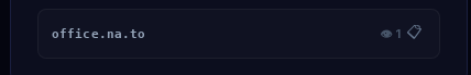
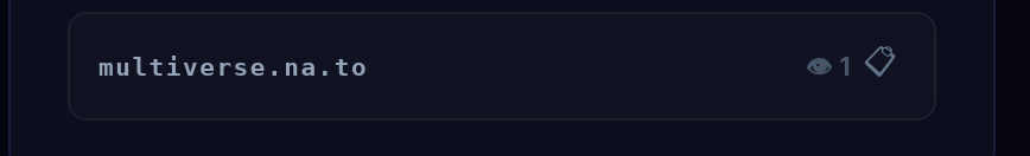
[52,27,145,41] office.na.to -> [98,51,368,82] multiverse.na.to

